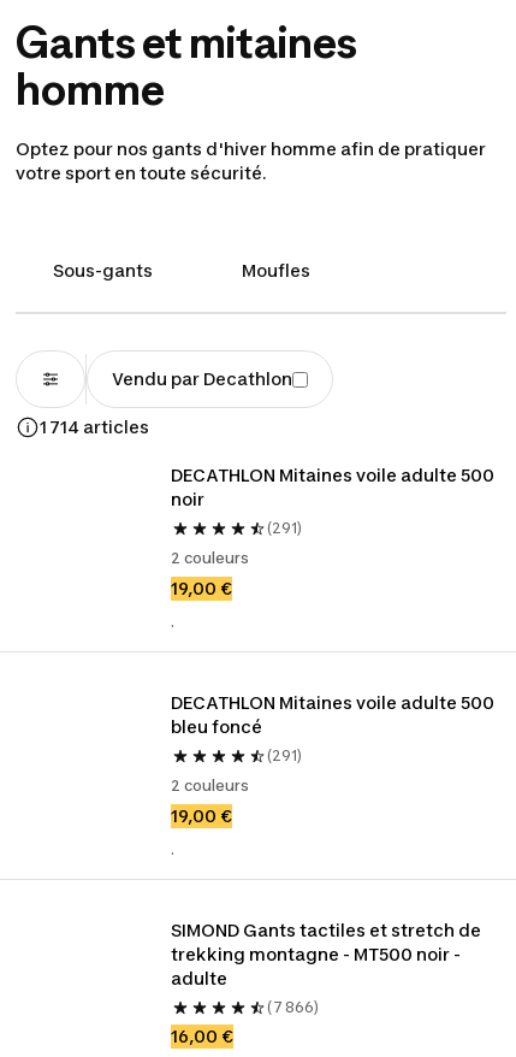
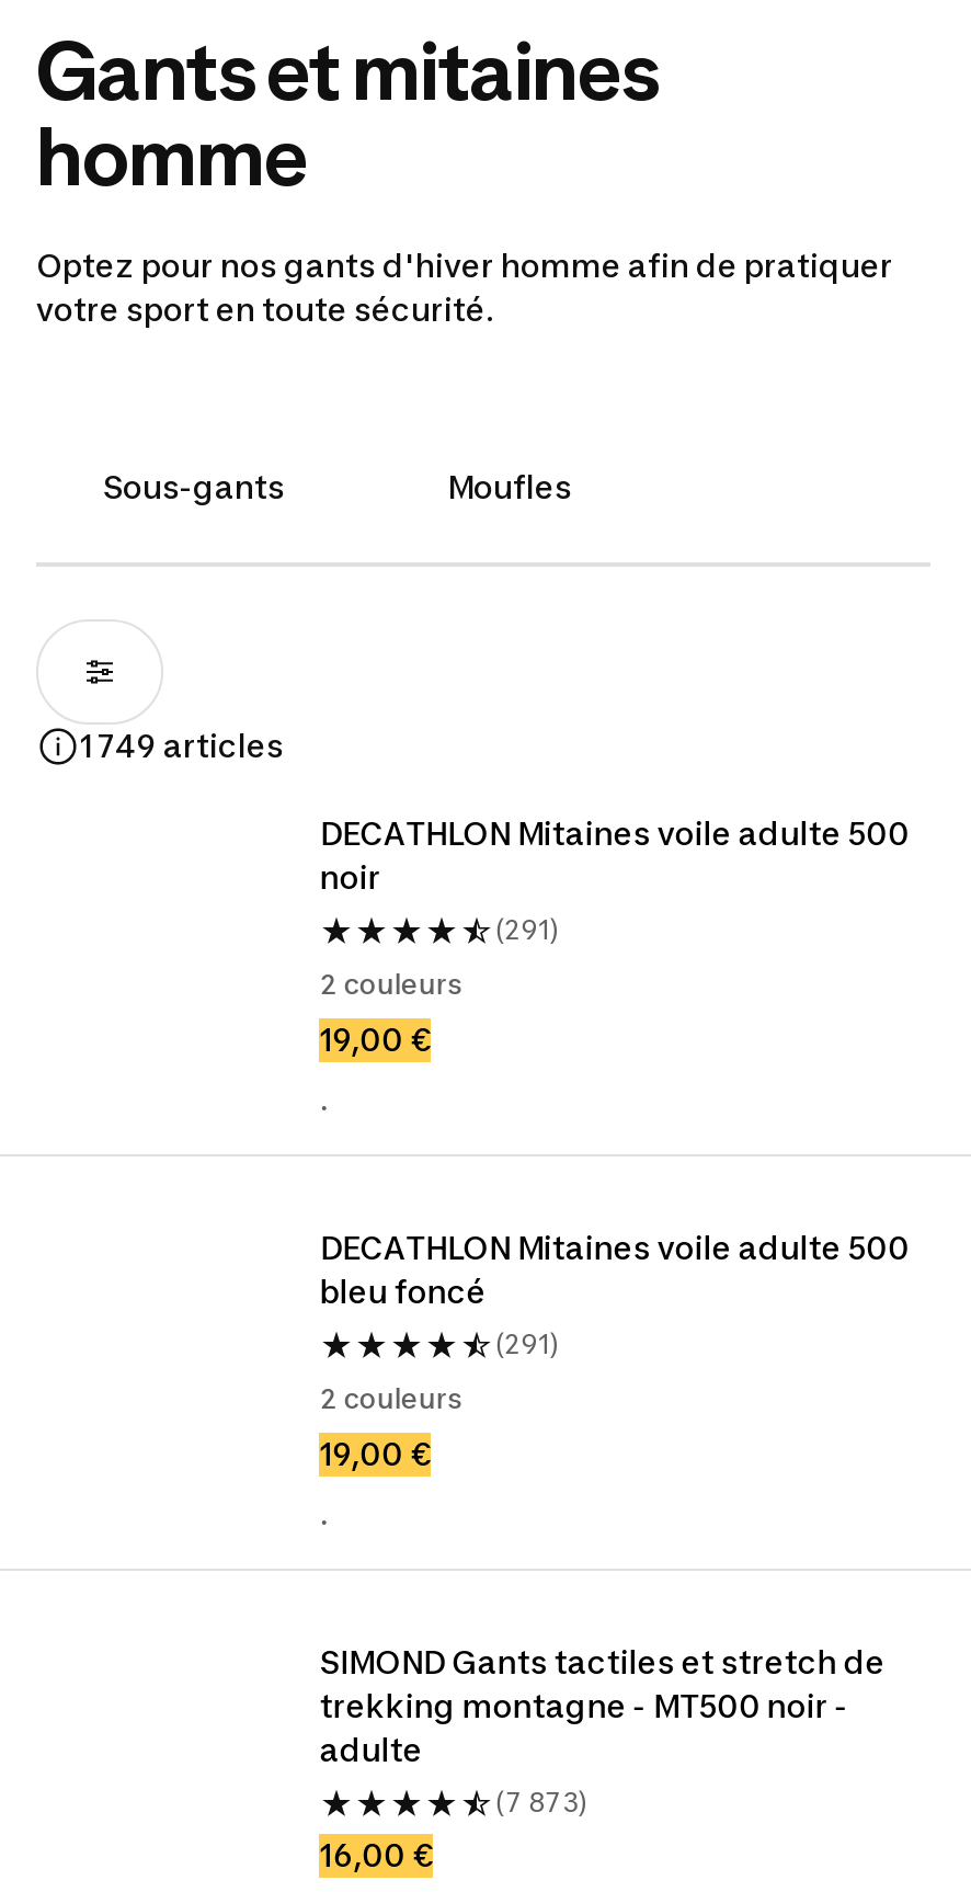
[40,368,292,437] Vendu par Decathlon | 1 714 articles -> [80,727,284,764] 1 749 articles
[267,998,319,1016] (7 866) -> [495,1786,587,1819] (7 873)

